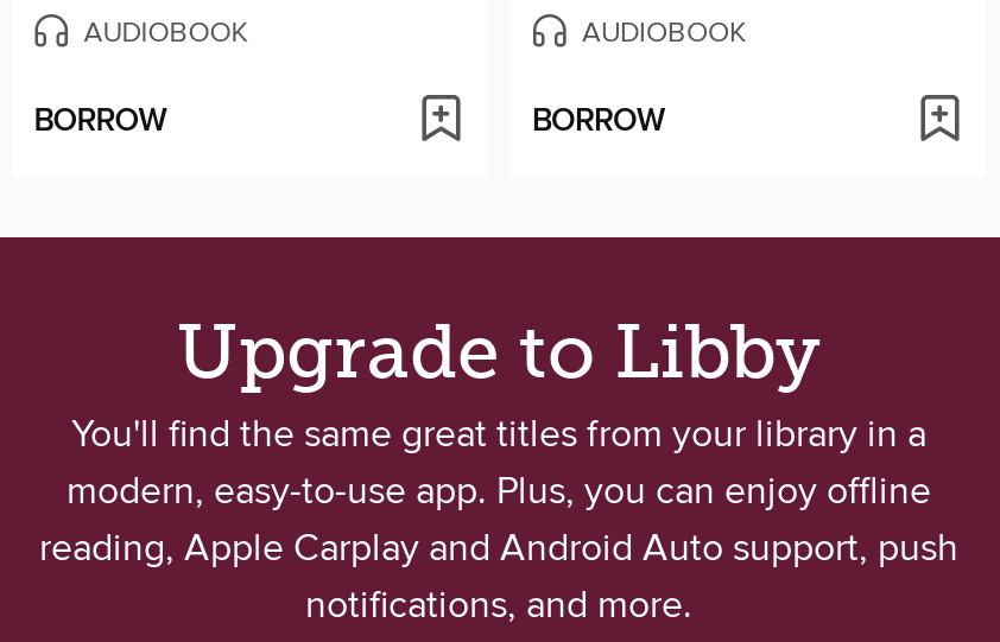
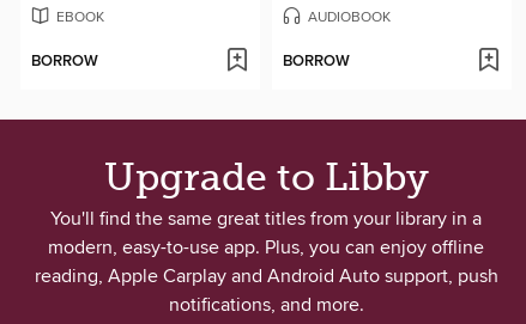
[84,17,248,52] AUDIOBOOK -> [57,8,104,26] EBOOK

